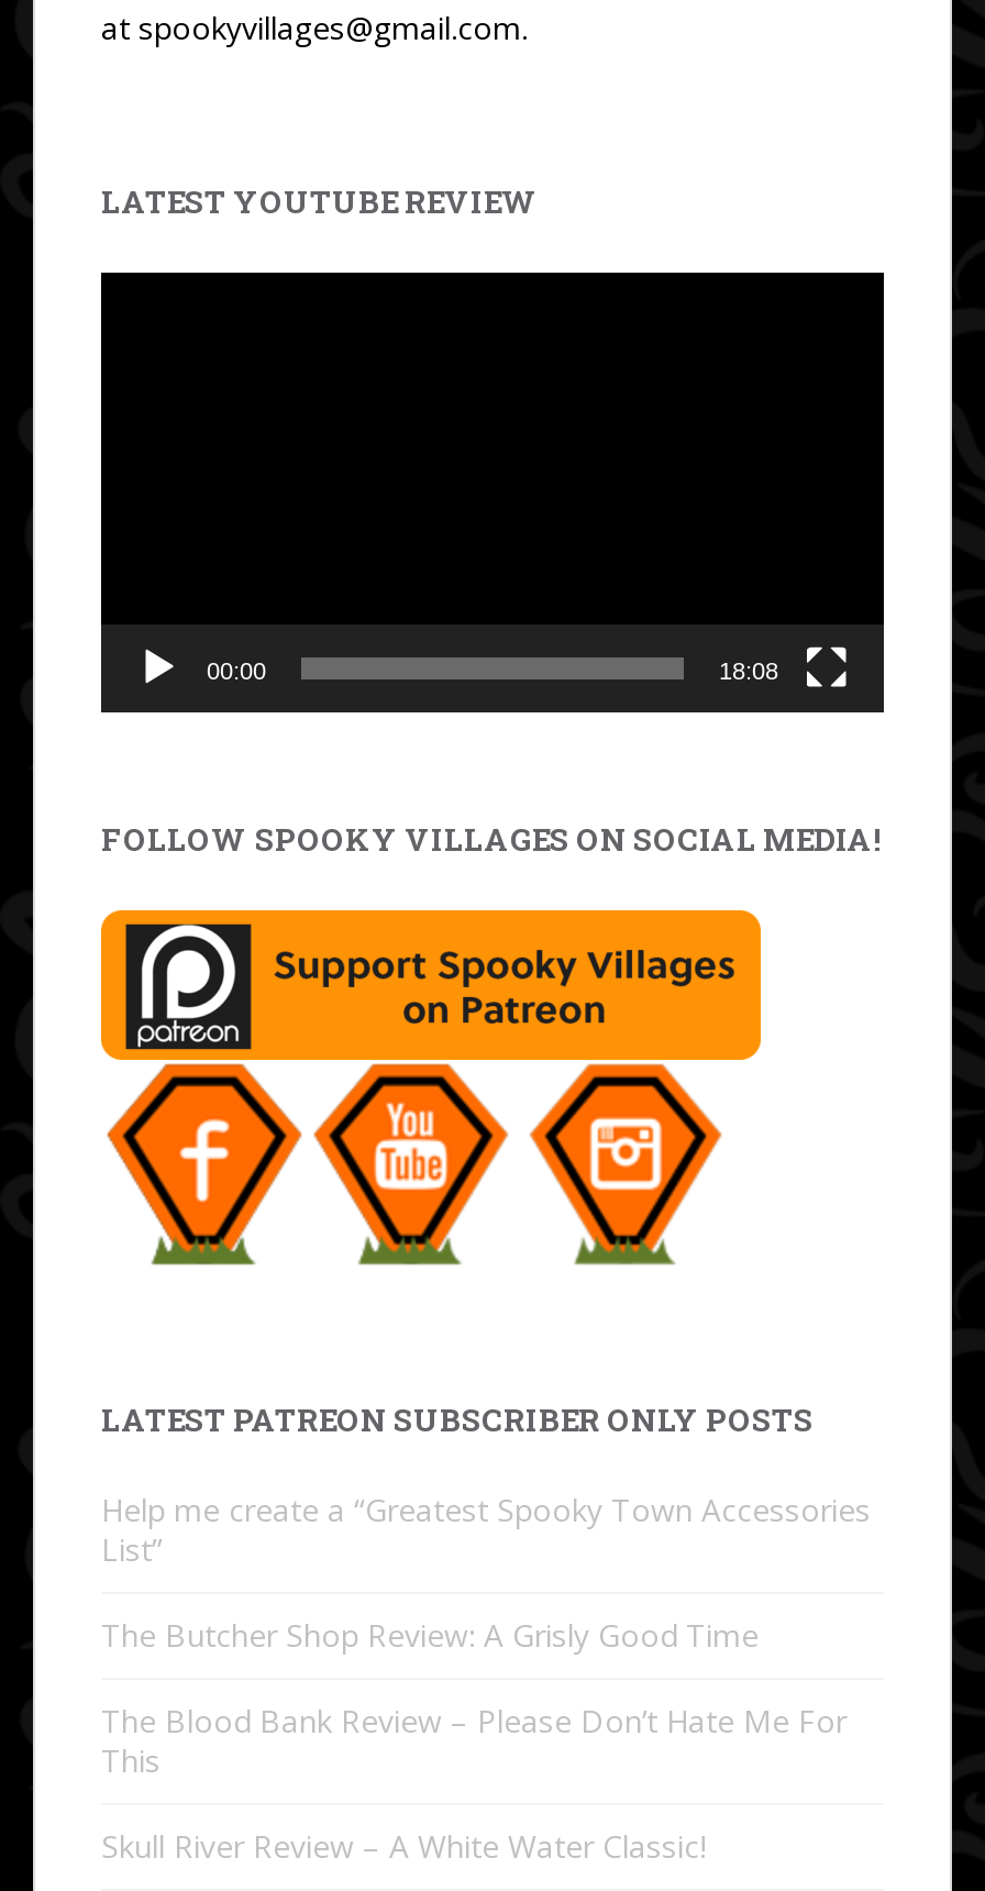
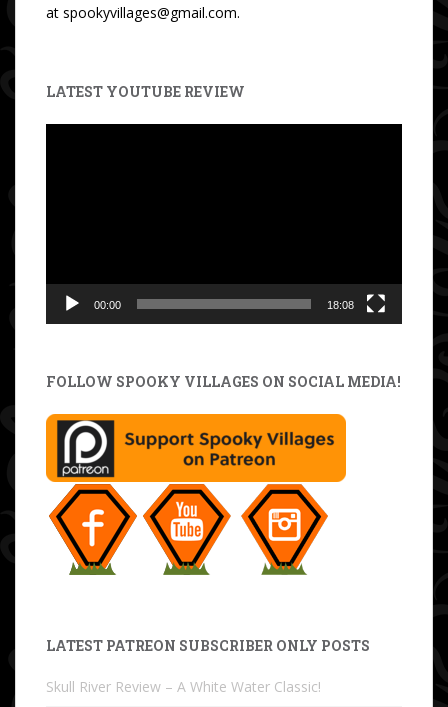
[101,1488,871,1781] Help me create a “Greatest Spooky Town Accessories | List” | The Butcher Shop Review: A Grisly Good Time | The Blood Bank Review – Please Don’t Hate Me For | This -> none

